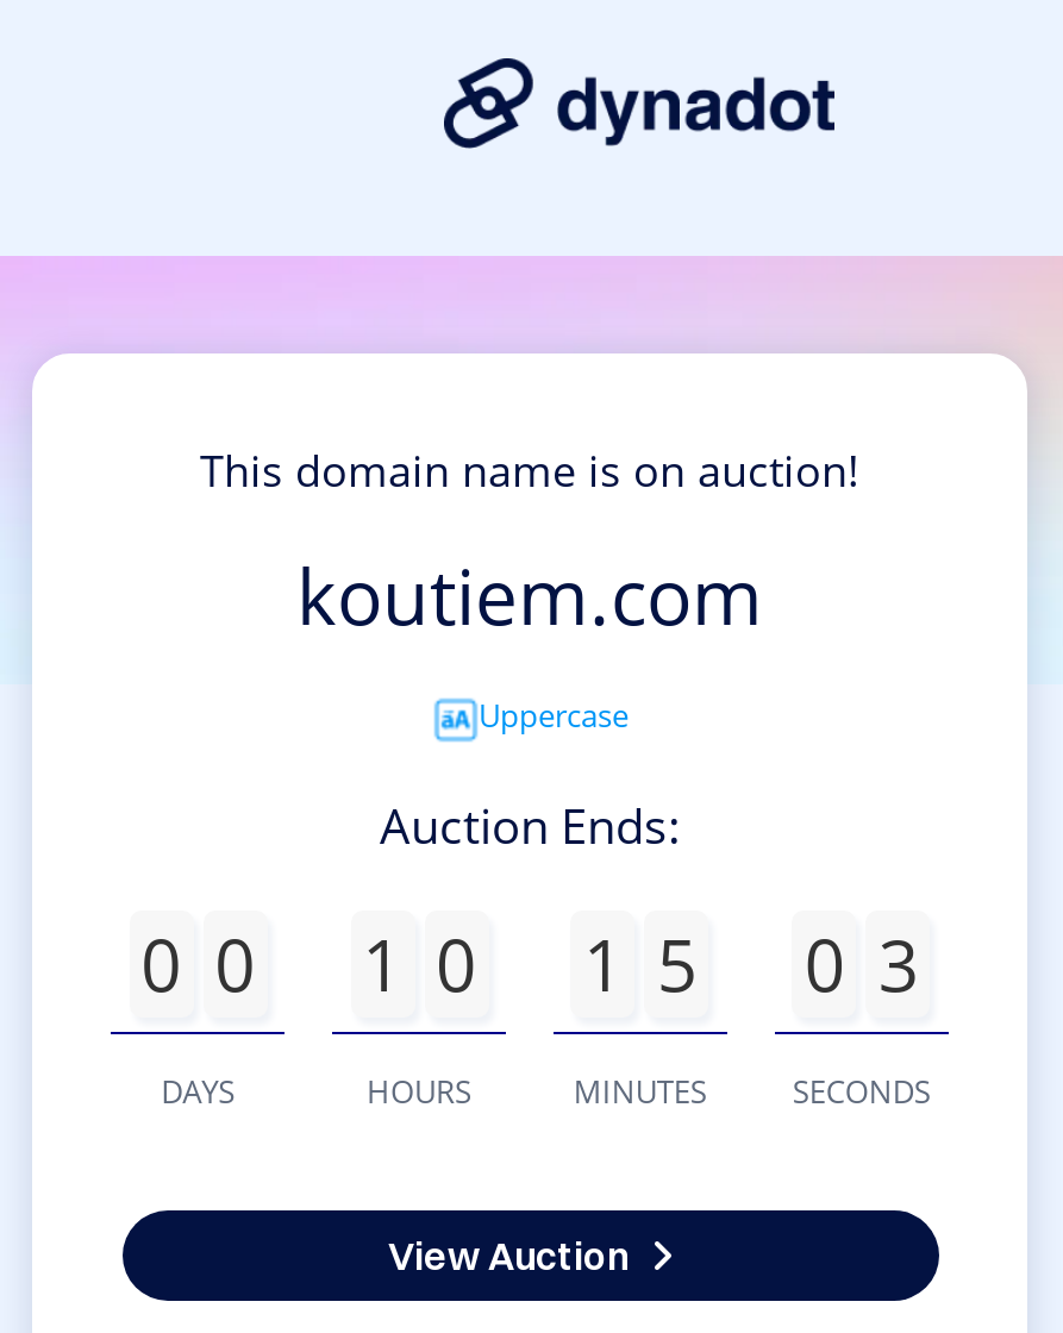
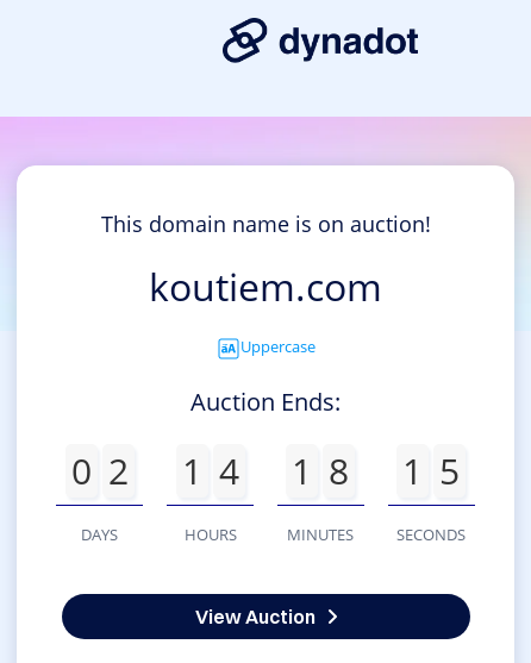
[141,915,255,1013] 0 0 -> [71,446,128,495] 0 2
[362,915,476,1013] 1 0 -> [182,446,239,495] 1 4
[583,915,697,1013] 1 5 -> [292,446,349,495] 1 8
[804,915,918,1013] 0 3 -> [403,446,460,495] 1 5

